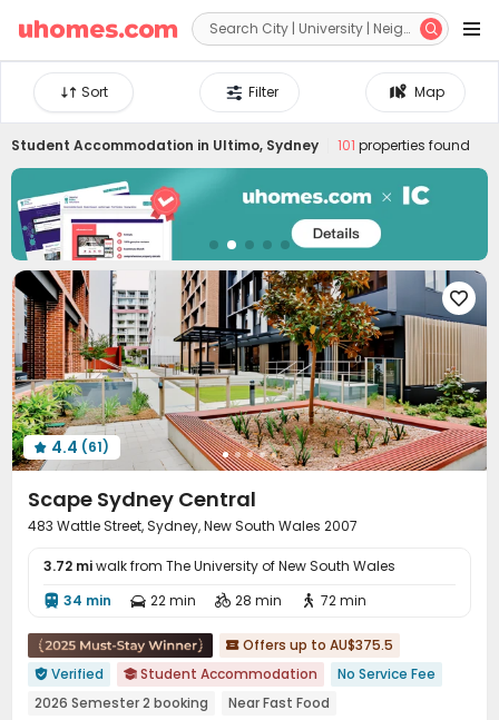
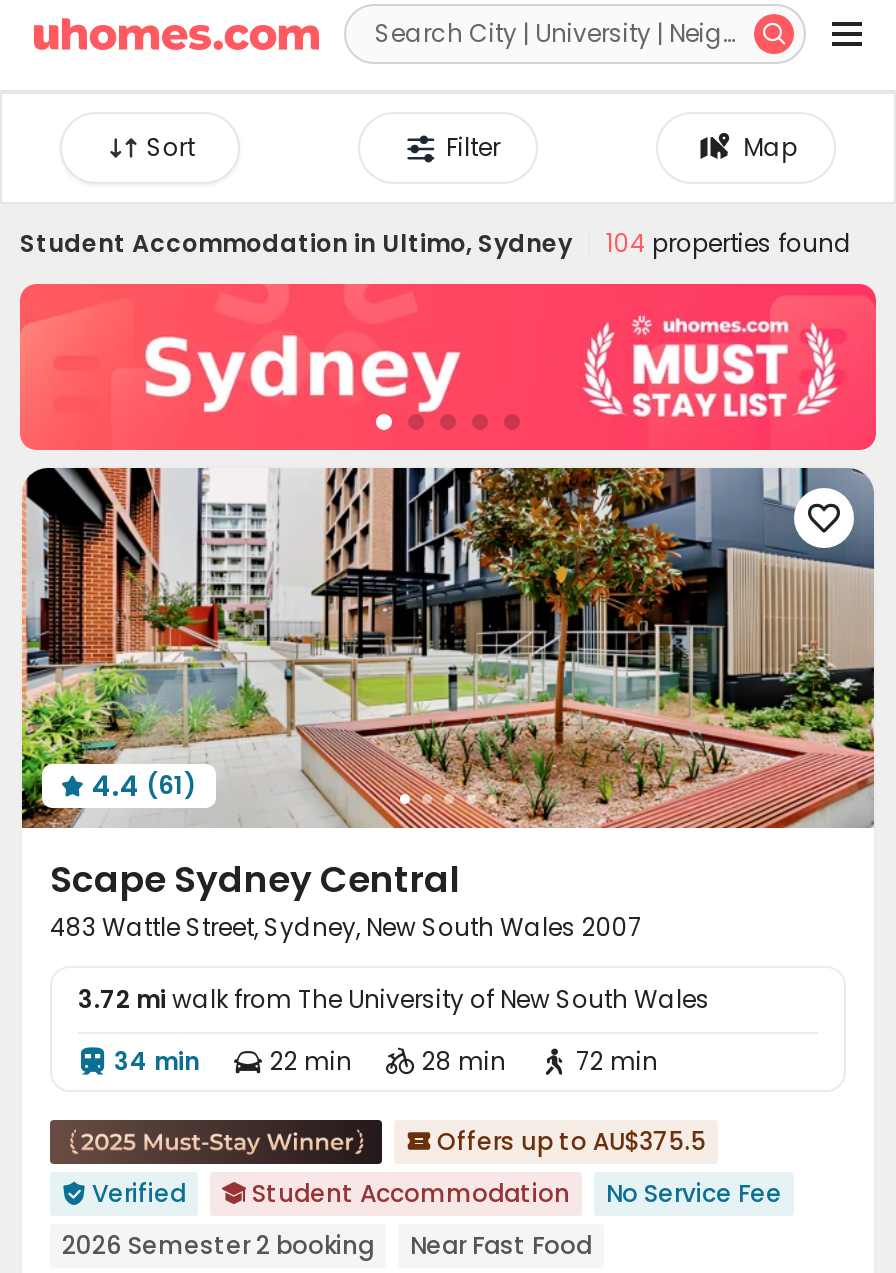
[337,136,470,155] 101 properties found -> [606,226,852,260] 104 properties found
[10,167,489,262] [image] -> [18,282,878,452] [image]

